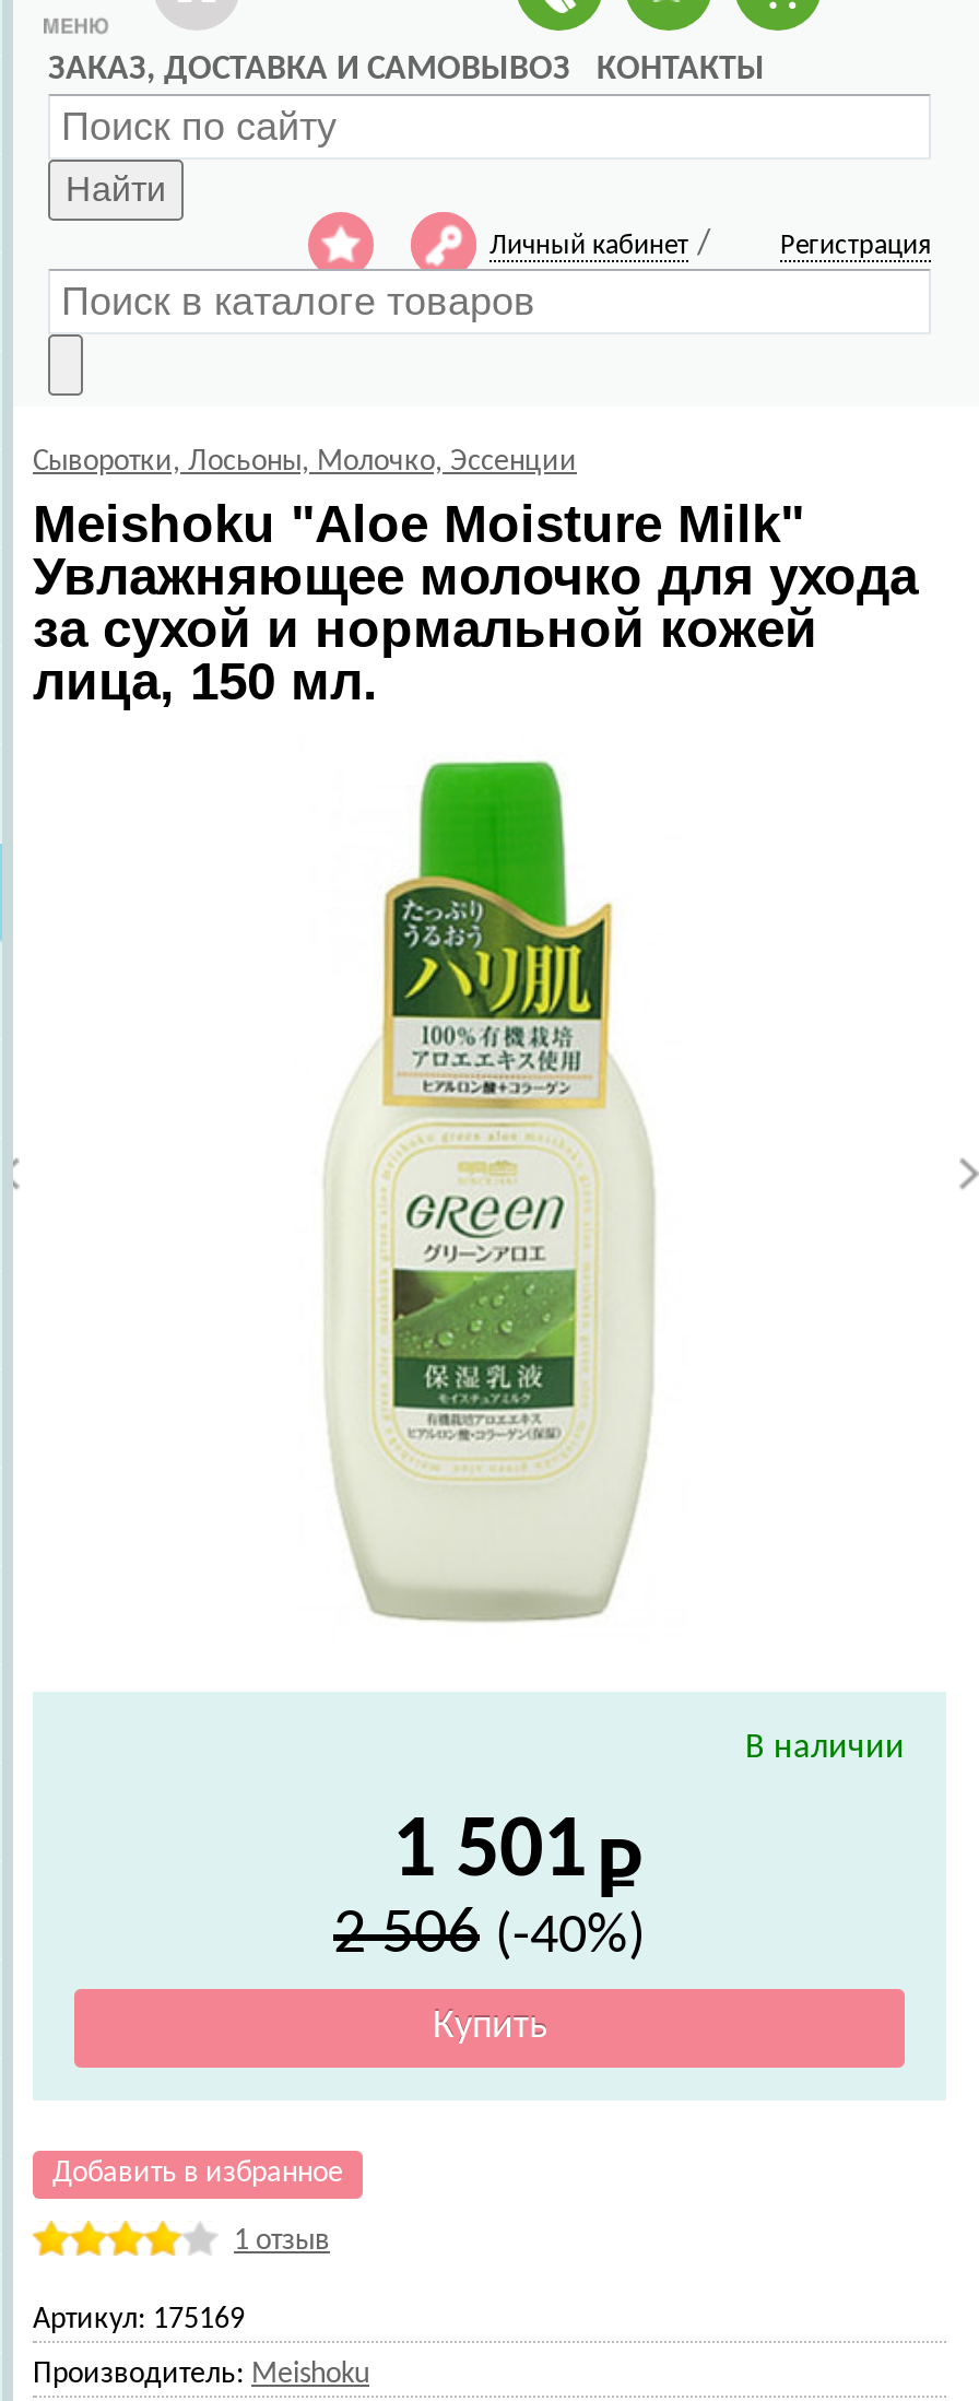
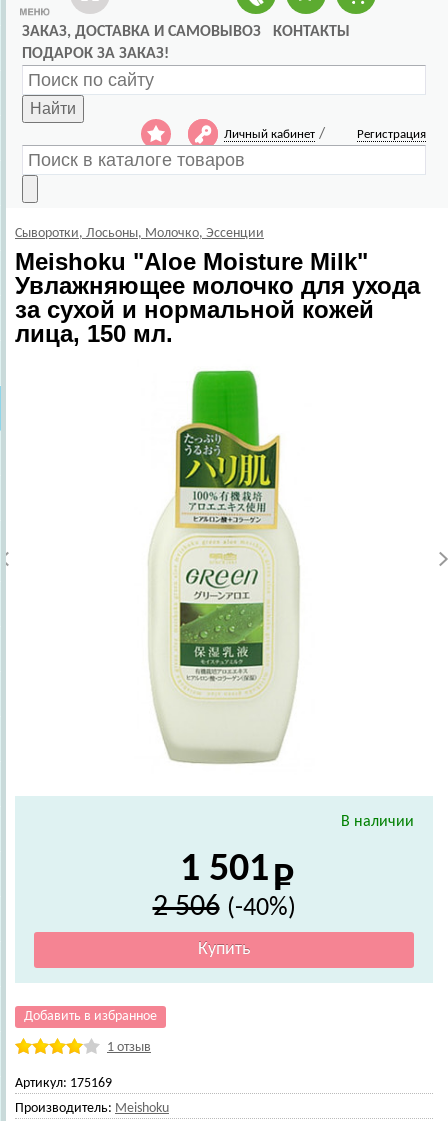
none -> [22,46,169,62] ПОДАРОК ЗА ЗАКАЗ!

